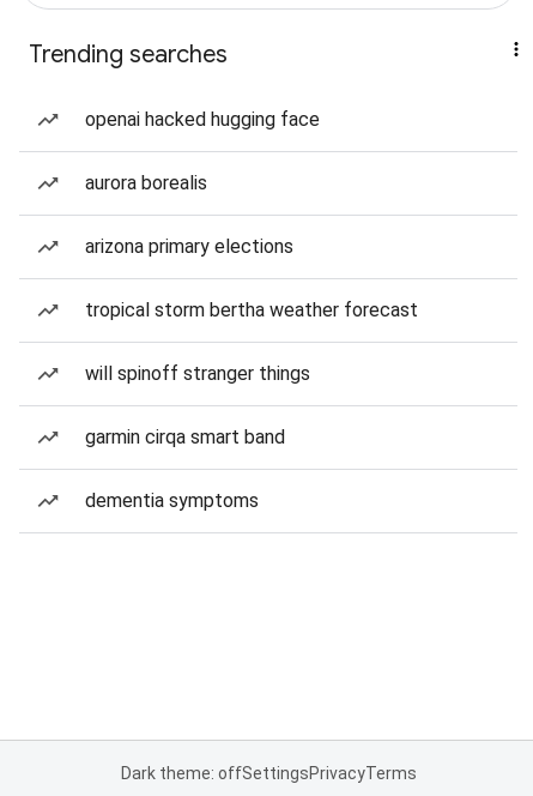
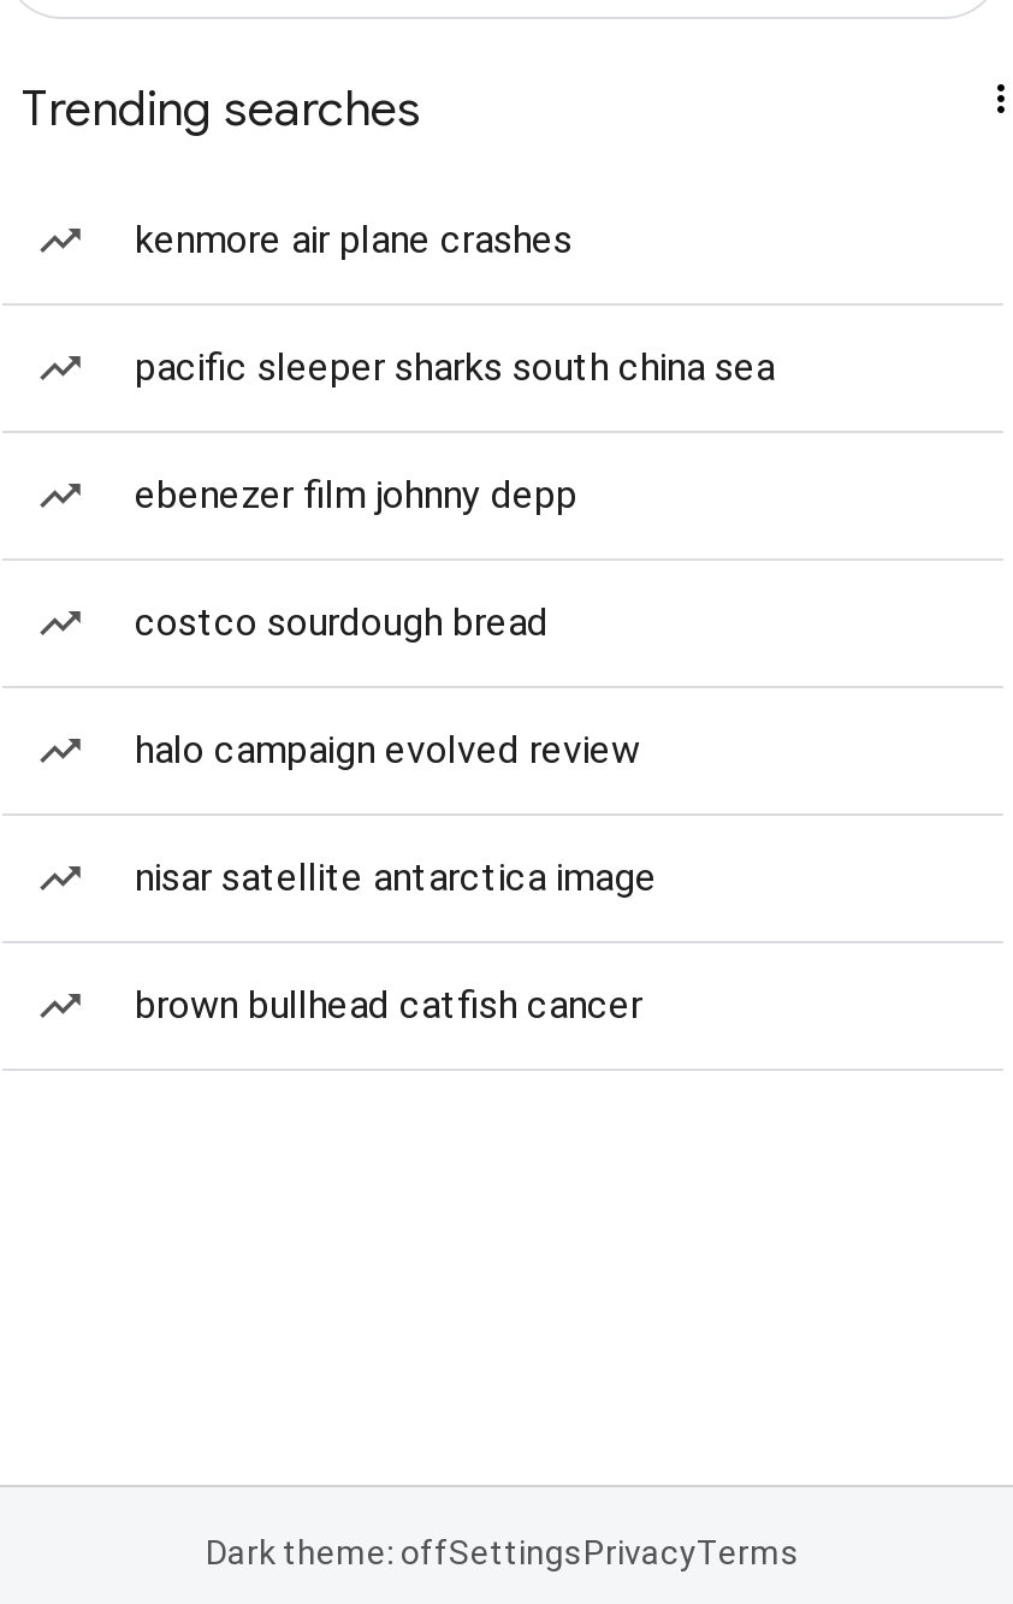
[85,108,320,131] openai hacked hugging face -> [135,217,573,262] kenmore air plane crashes
[85,171,207,194] aurora borealis -> [135,344,775,390] pacific sleeper sharks south china sea
[85,235,293,258] arizona primary elections -> [135,472,577,517] ebenezer film johnny depp
[85,298,418,321] tropical storm bertha weather forecast -> [135,599,549,645] costco sourdough bread
[85,362,310,385] will spinoff stranger things -> [135,727,640,773] halo campaign evolved review
[85,426,285,448] garmin cirqa smart band -> [135,854,657,900] nisar satellite antarctica image
[85,489,259,512] dementia symptoms -> [135,982,642,1028] brown bullhead catfish cancer

